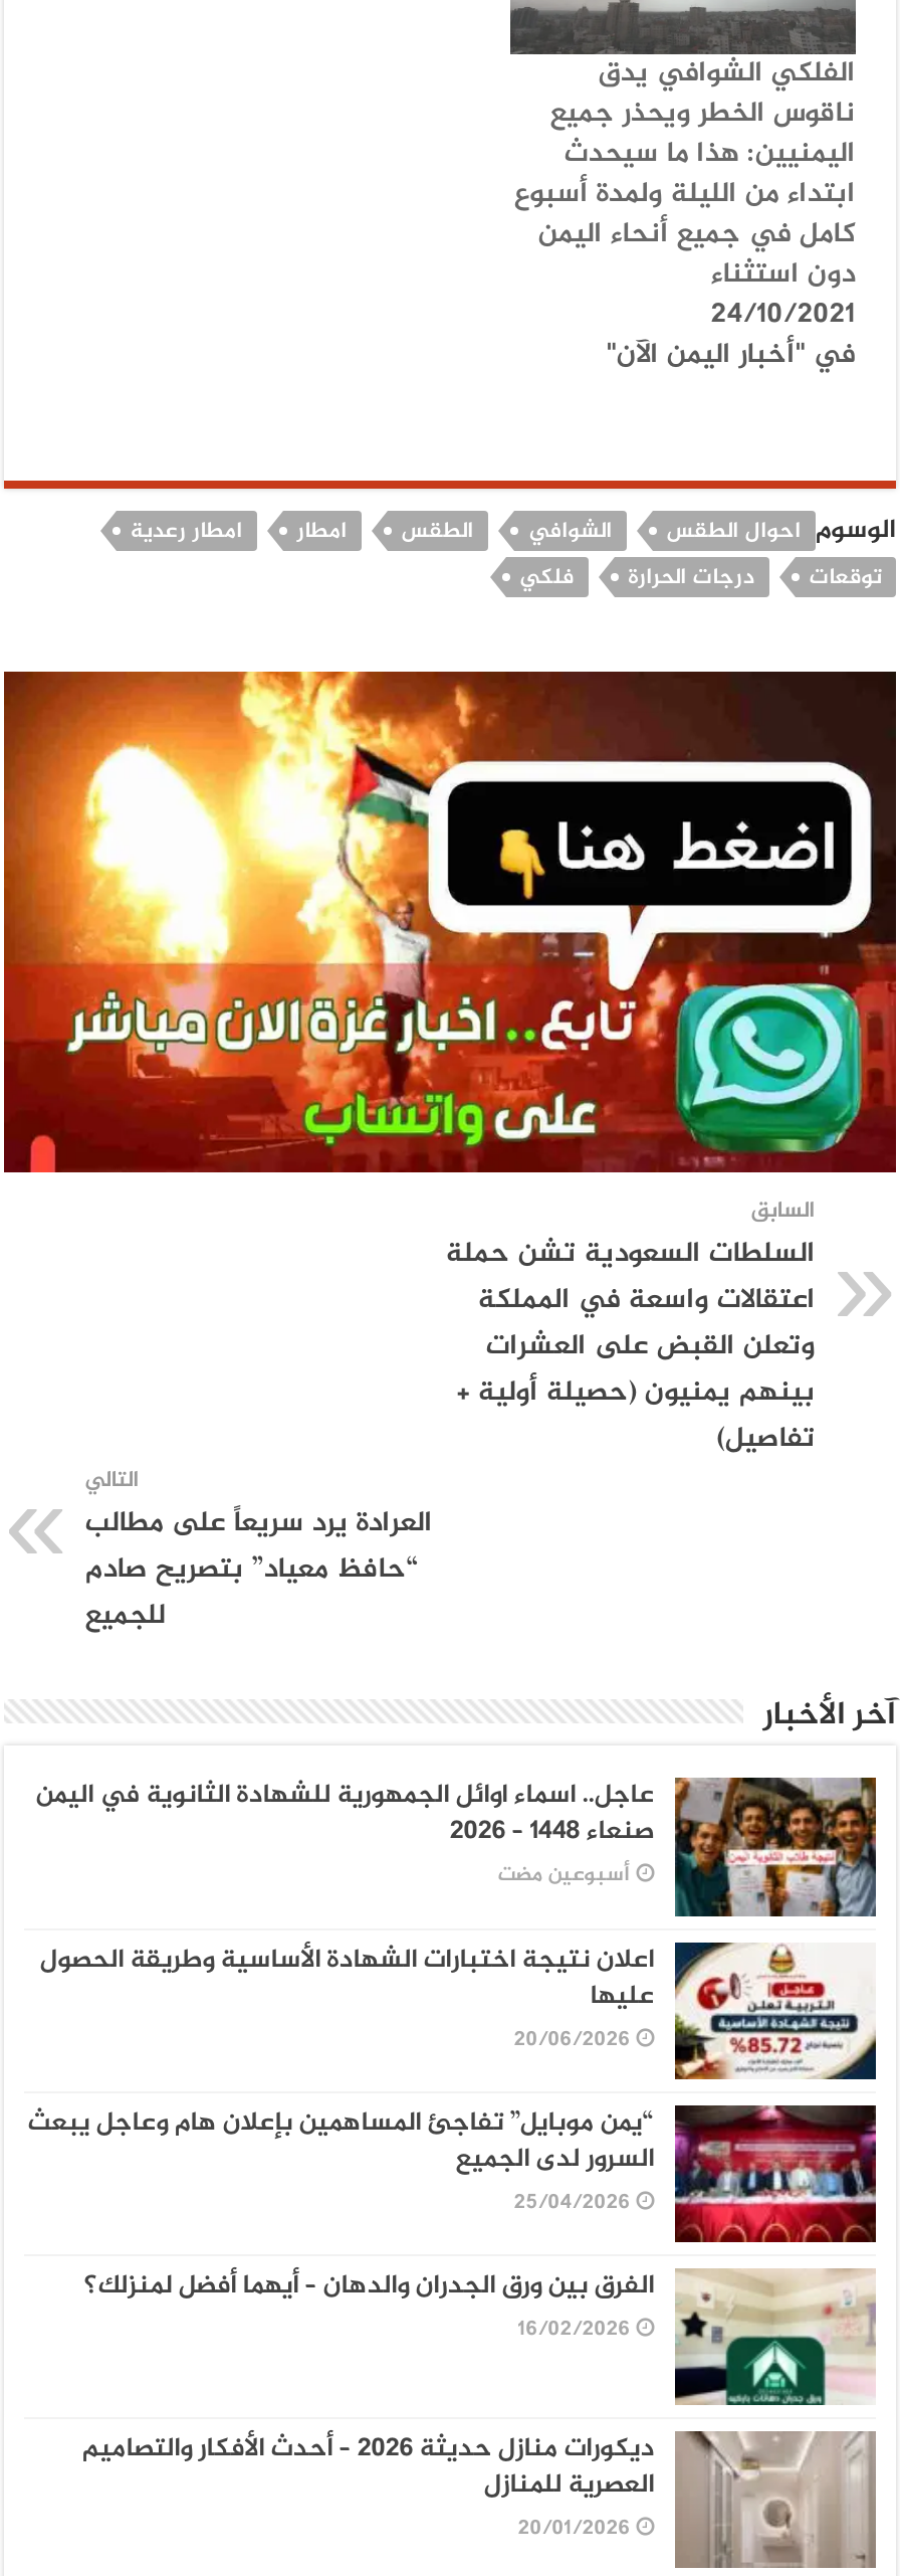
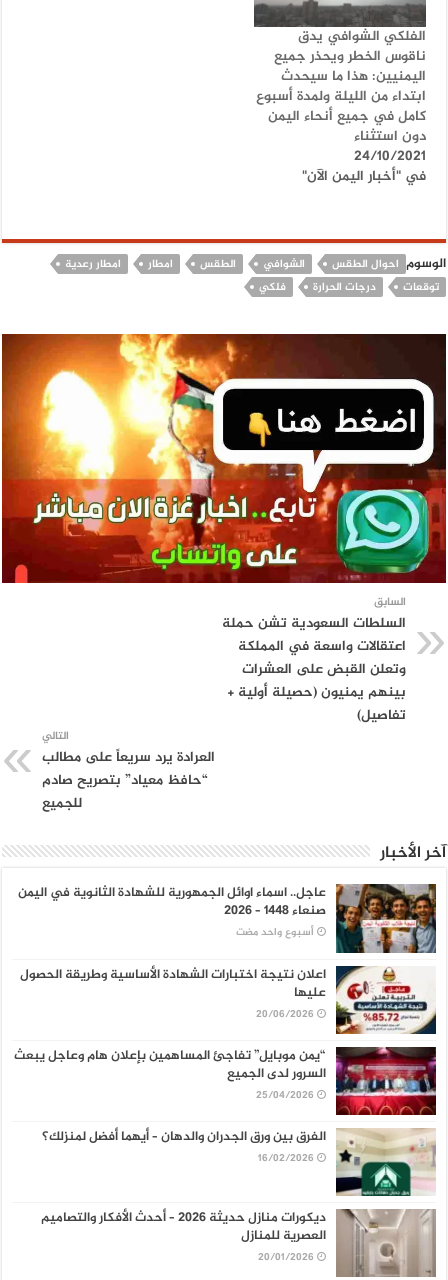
[502,1859,634,1893] أسبوعين مضت -> [238,924,316,941] أسبوع واحد مضت

